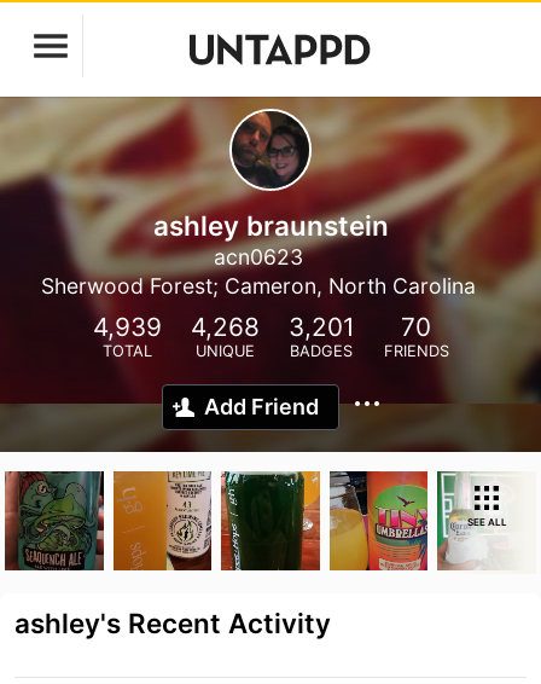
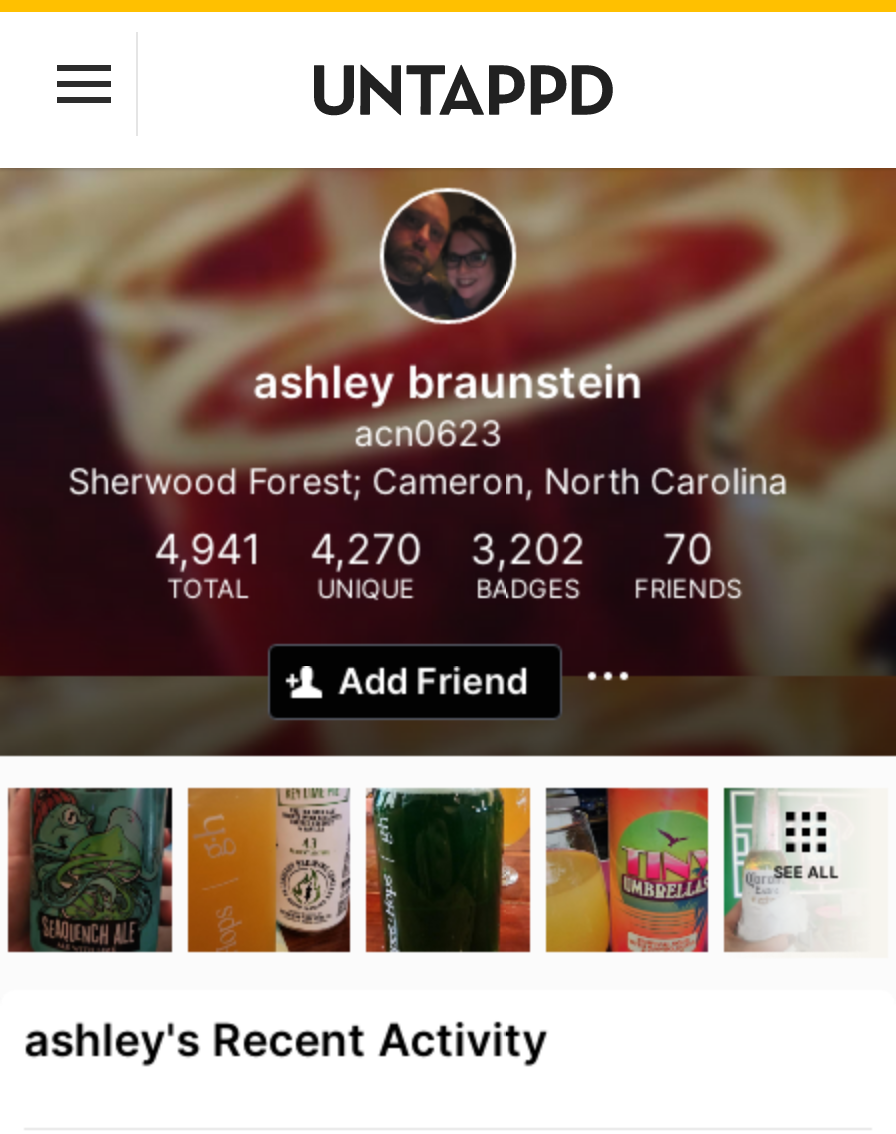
[92,312,161,342] 4,939 -> [154,524,262,574] 4,941
[190,312,259,342] 4,268 -> [310,524,422,574] 4,270
[288,312,354,342] 3,201 -> [470,524,586,574] 3,202

